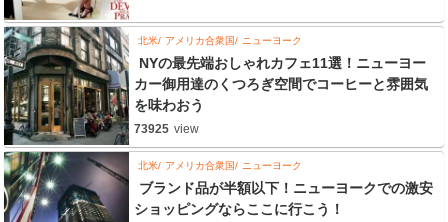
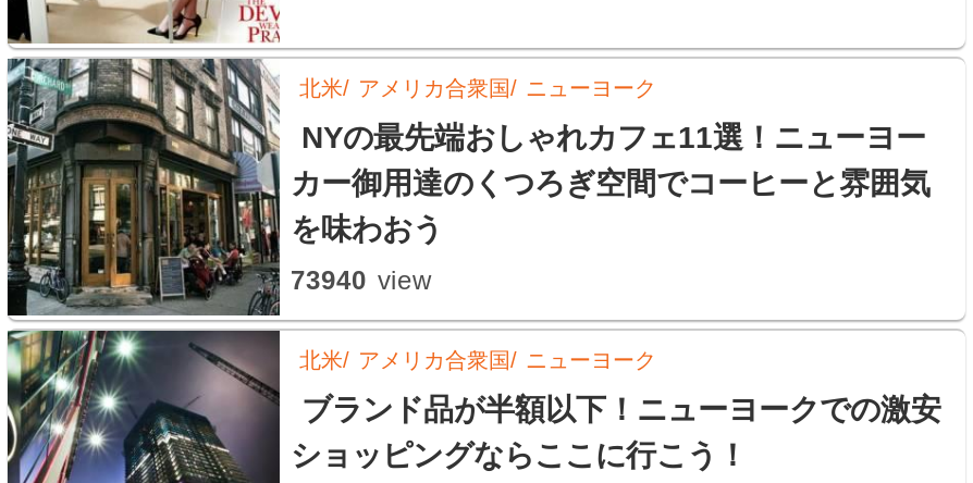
[134,122,199,136] 73925 view -> [291,265,432,296] 73940 view

